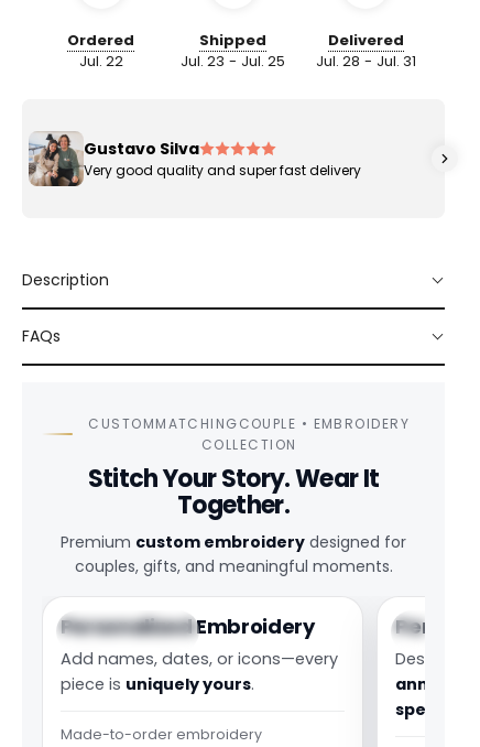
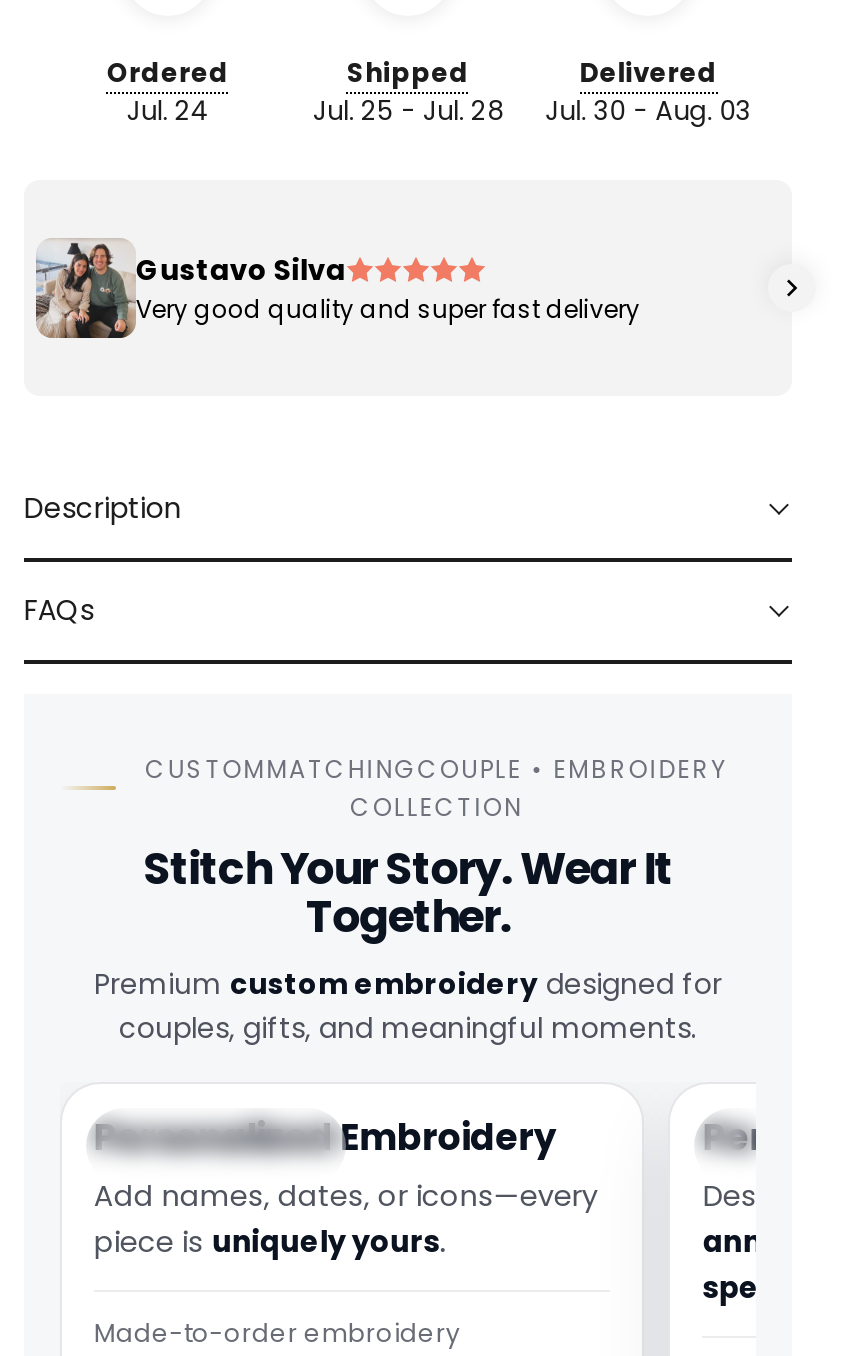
[79,51,123,72] Jul. 22 -> [127,92,209,130] Jul. 24
[181,51,286,72] Jul. 23 - Jul. 25 -> [313,92,503,130] Jul. 25 - Jul. 28
[316,51,416,72] Jul. 28 - Jul. 31 -> [545,92,751,130] Jul. 30 - Aug. 03

